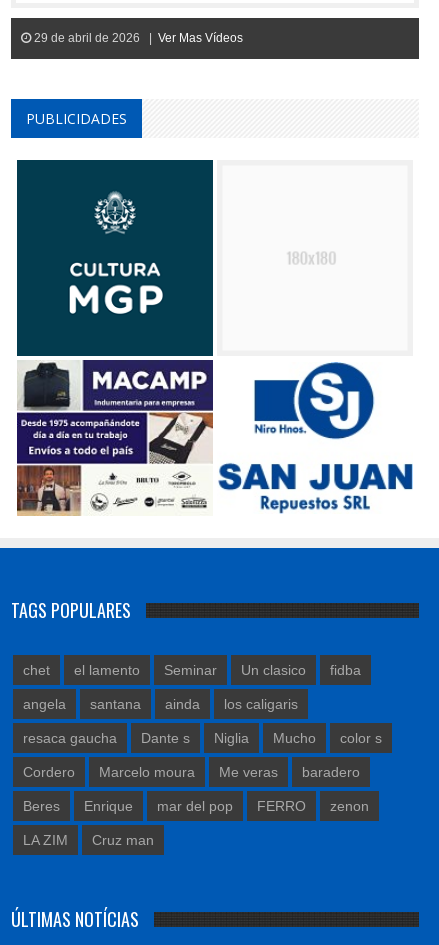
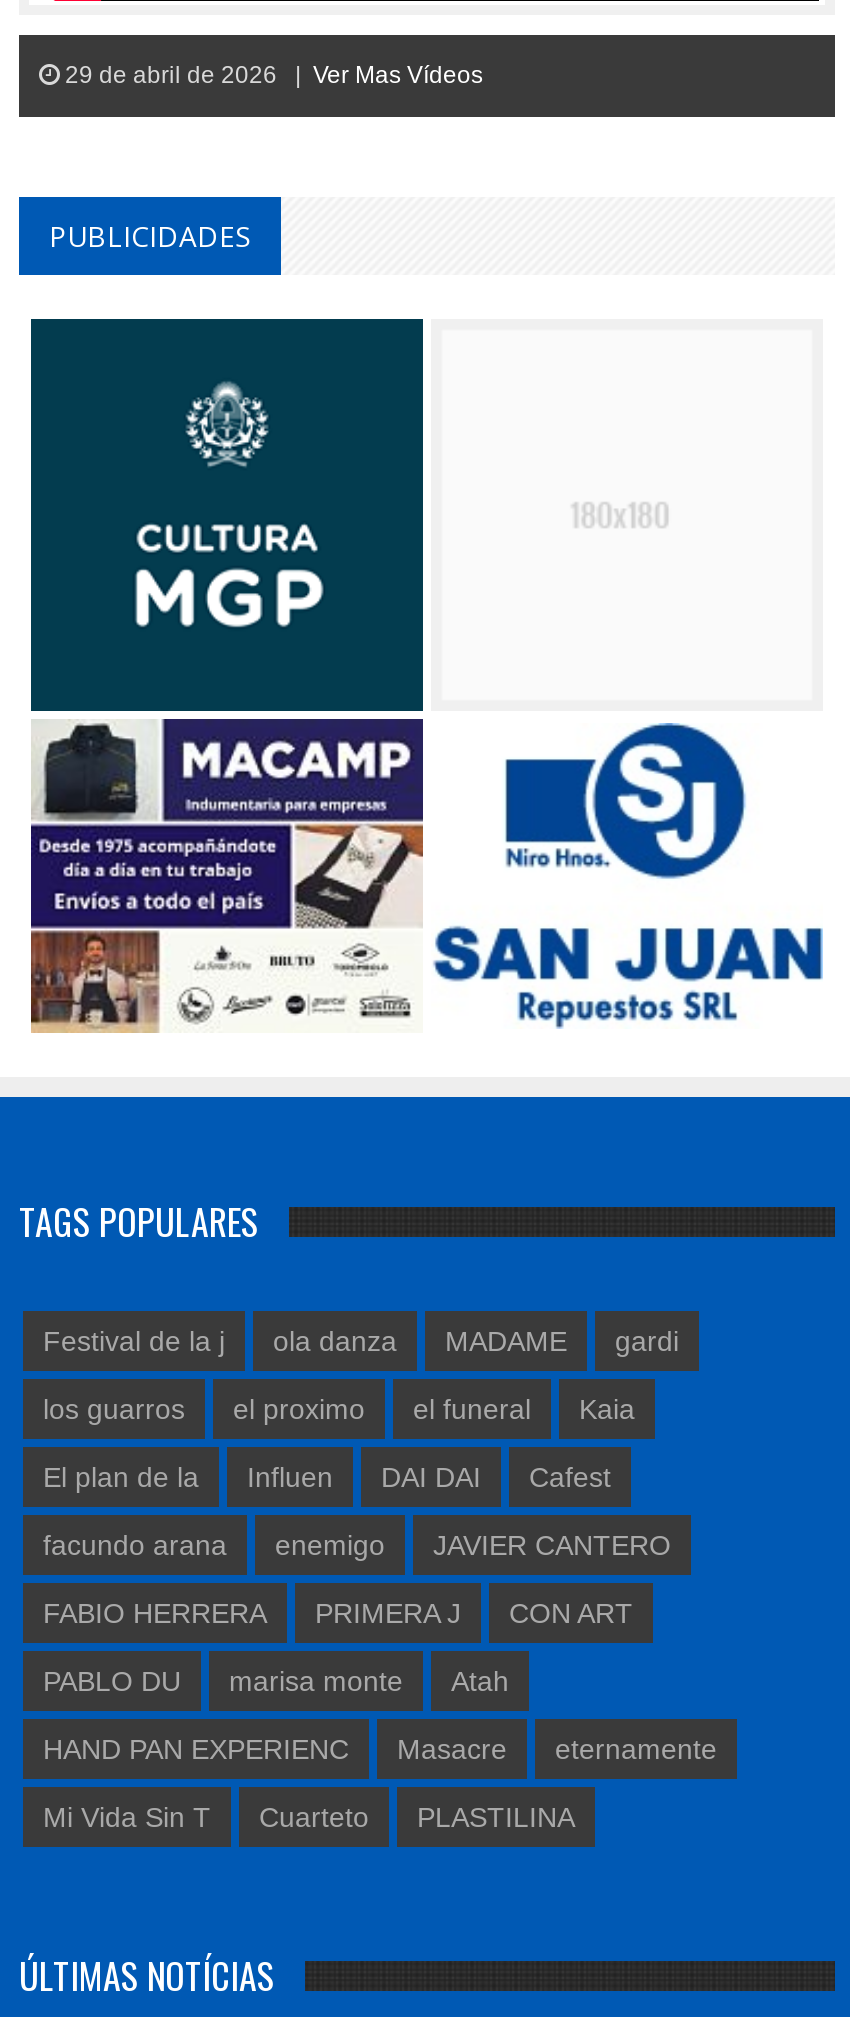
[23,662,382,848] chet | el lamento | Seminar | Un clasico | fidba | angela | santana | ainda | los caligaris | resaca gaucha | Dante s | Niglia | Mucho | color s | Cordero | Marcelo moura | Me veras | baradero | Beres | Enrique | mar del pop | FERRO | zenon | LA ZIM | Cruz man -> [43,1325,717,1833] Festival de la j | ola danza | MADAME | gardi | los guarros | el proximo | el funeral | Kaia | El plan de la | Influen | DAI DAI | Cafest | facundo arana | enemigo | JAVIER CANTERO | FABIO HERRERA | PRIMERA J | CON ART | PABLO DU | marisa monte | Atah | HAND PAN EXPERIENC | Masacre | eternamente | Mi Vida Sin T | Cuarteto | PLASTILINA

